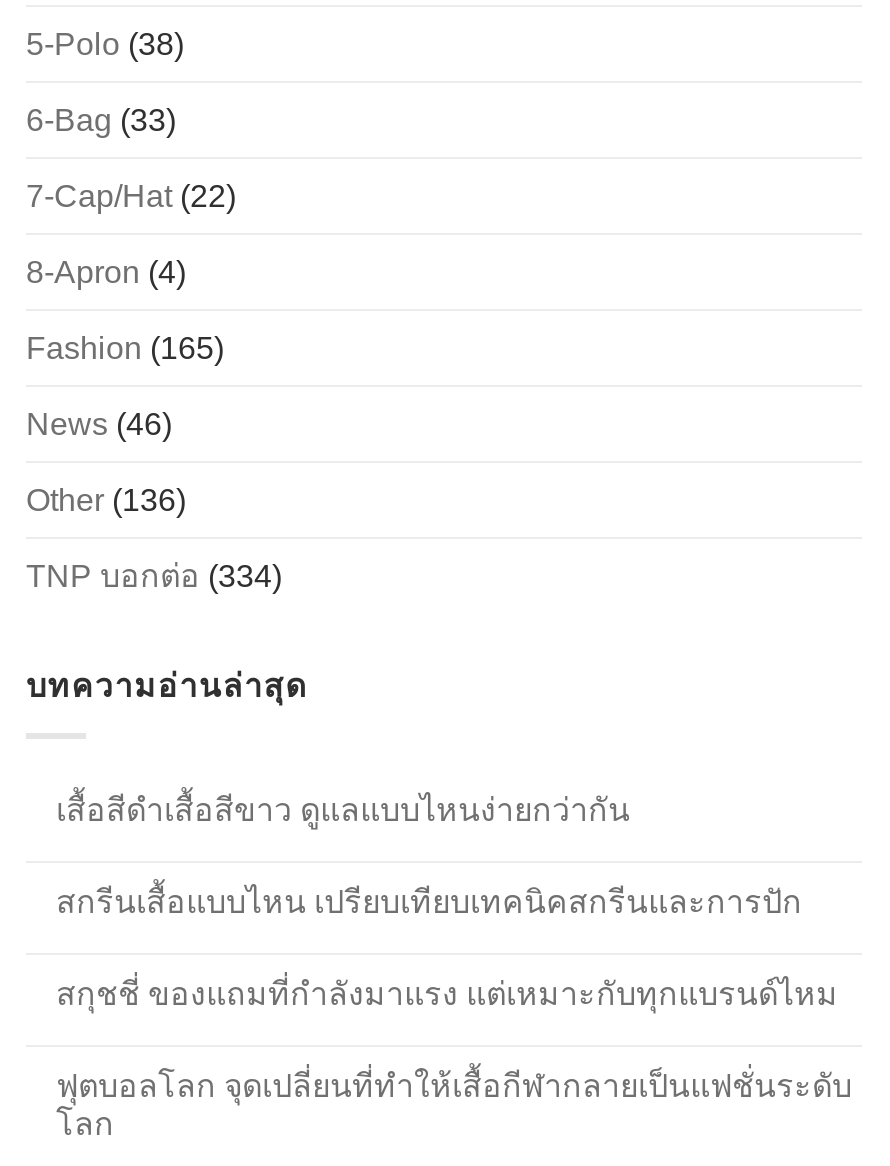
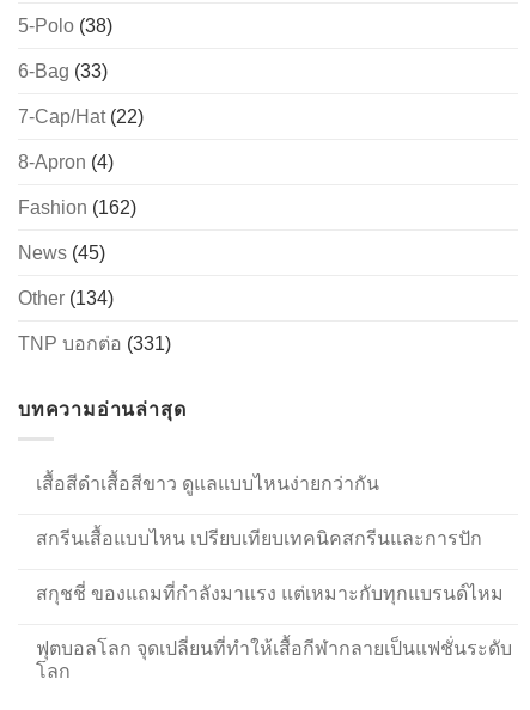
[26,331,224,365] Fashion (165) -> [18,197,136,218] Fashion (162)
[26,407,172,441] News (46) -> [18,243,105,263] News (45)
[26,483,186,517] Other (136) -> [18,288,114,309] Other (134)
[26,559,282,593] TNP บอกต่อ(334) -> [18,334,171,354] TNP บอกต่อ(331)

